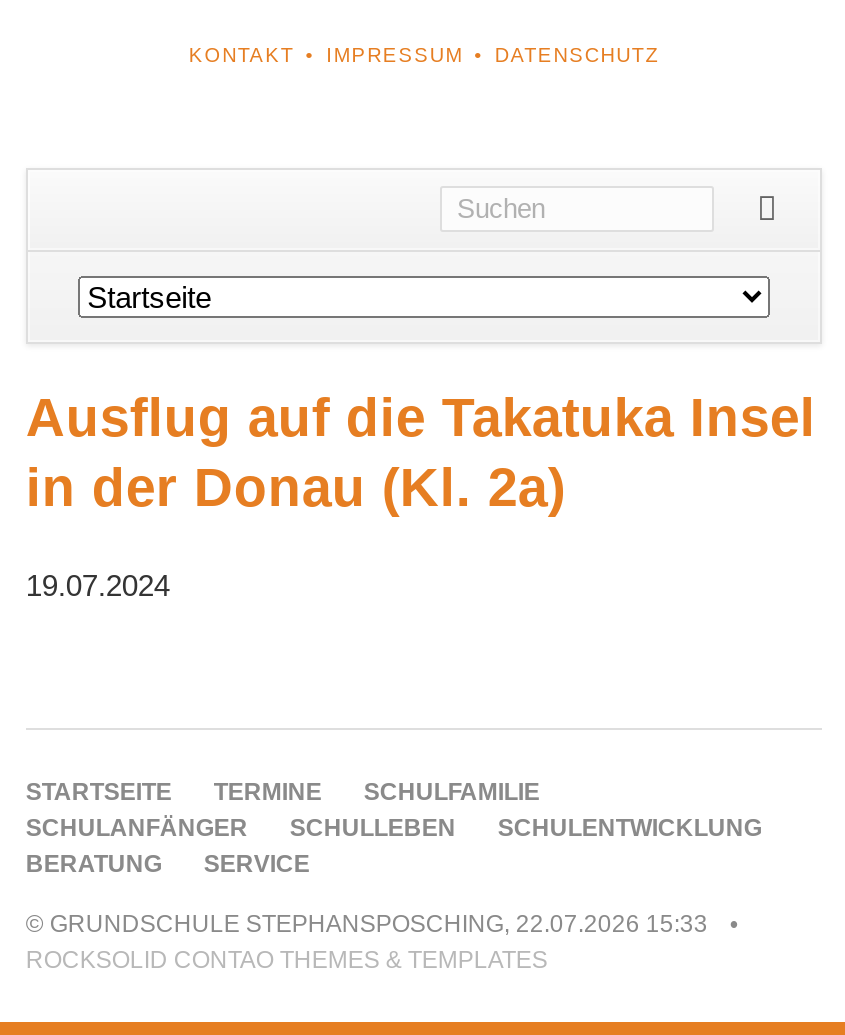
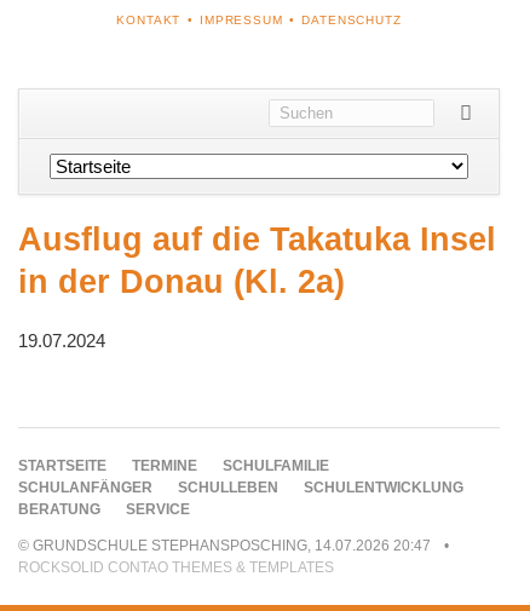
[26,911,714,939] © GRUNDSCHULE STEPHANSPOSCHING, 22.07.2026 15:33 -> [18,538,434,554] © GRUNDSCHULE STEPHANSPOSCHING, 14.07.2026 20:47

